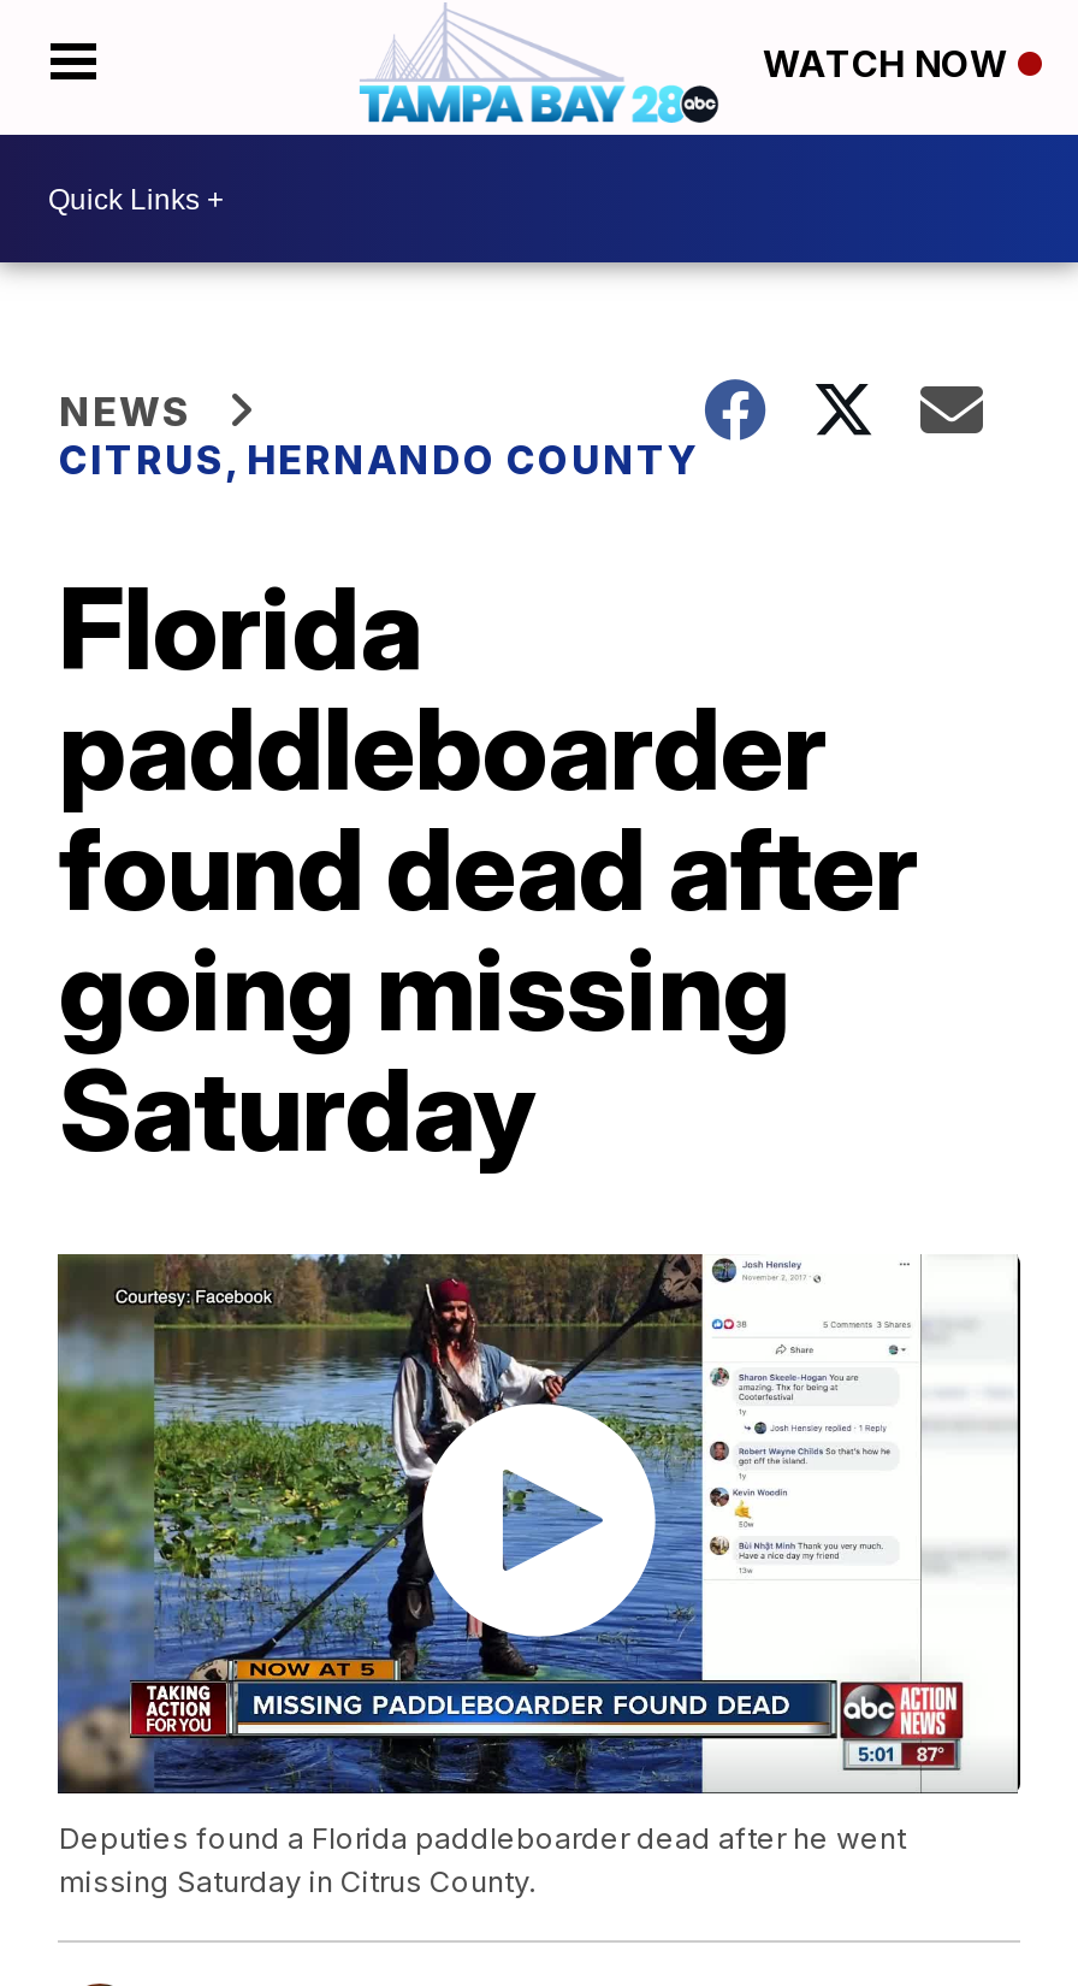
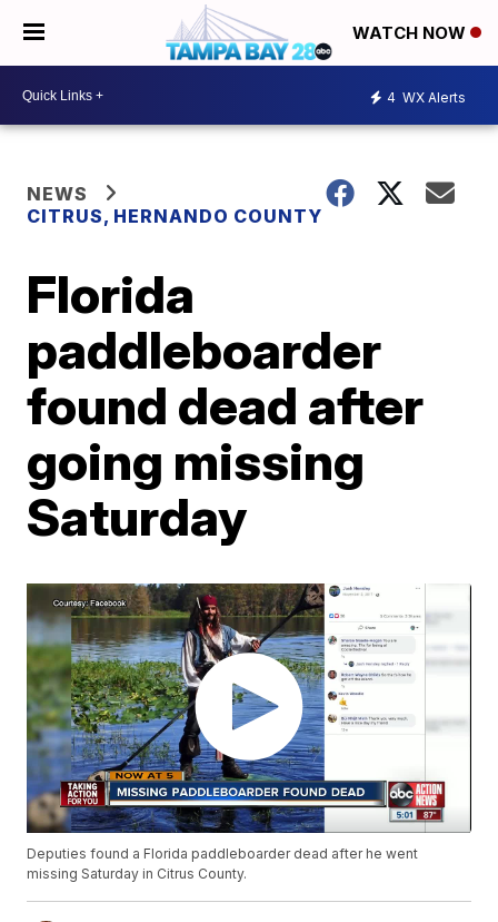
none -> [387,89,466,105] 4 WX Alerts

